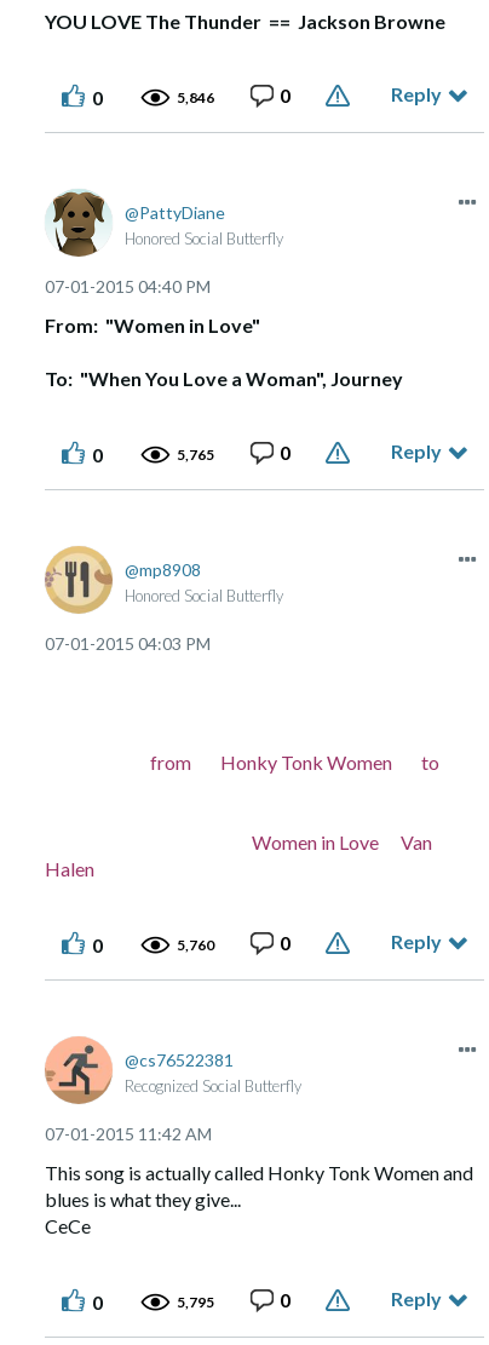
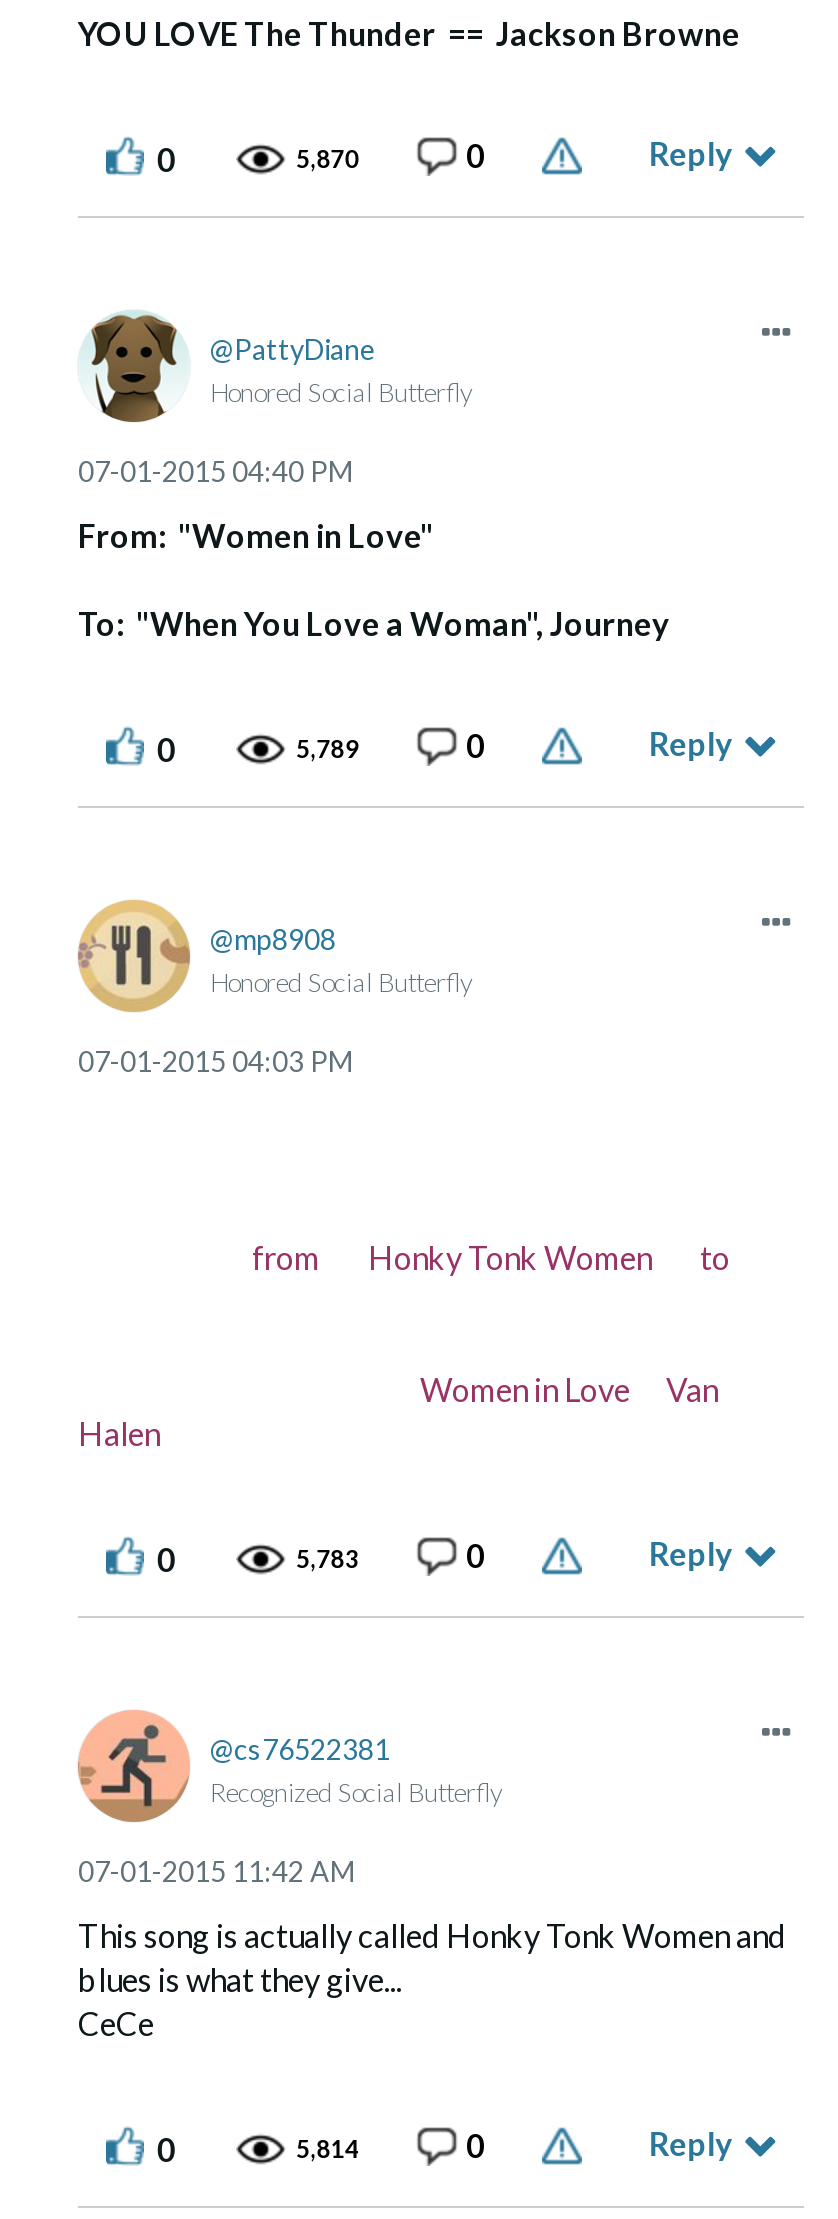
[177,88,214,106] 5,846 -> [296,143,358,173] 5,870
[177,445,214,463] 5,765 -> [296,733,358,763] 5,789
[177,935,214,954] 5,760 -> [296,1543,358,1573] 5,783
[177,1293,214,1311] 5,795 -> [296,2133,358,2163] 5,814

